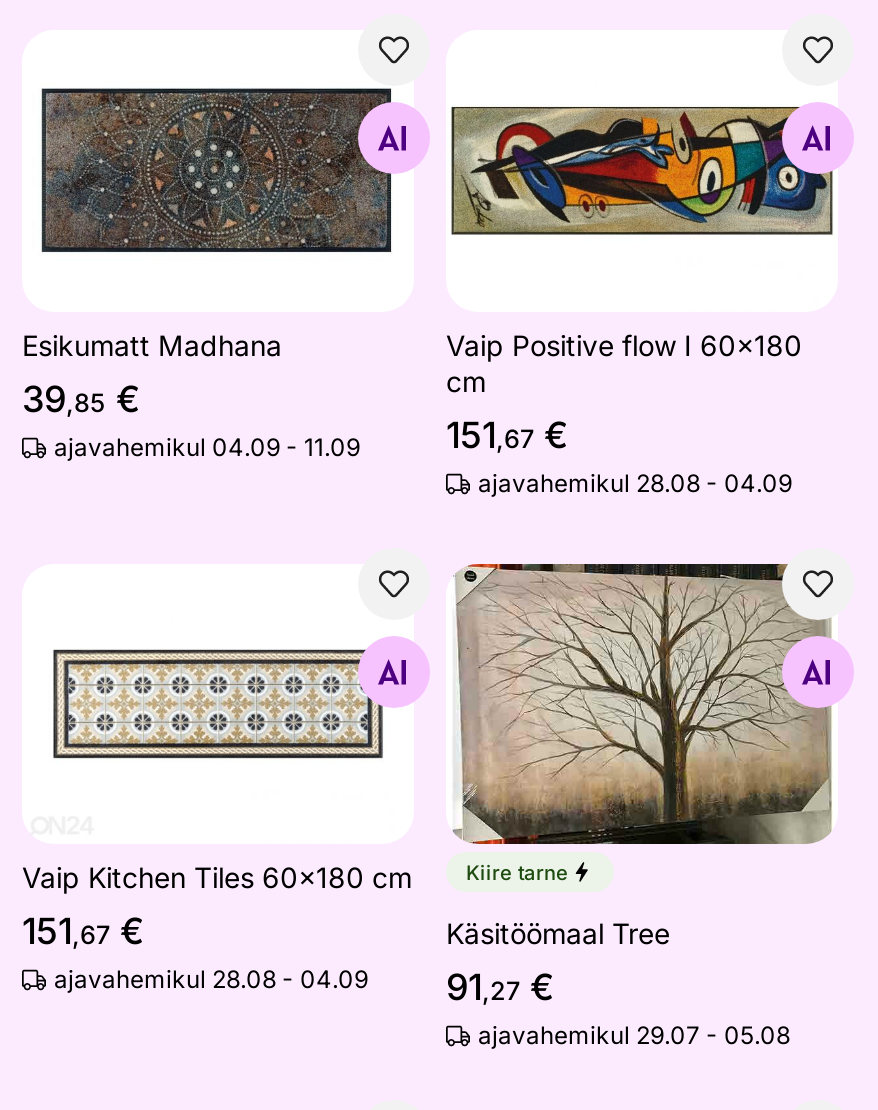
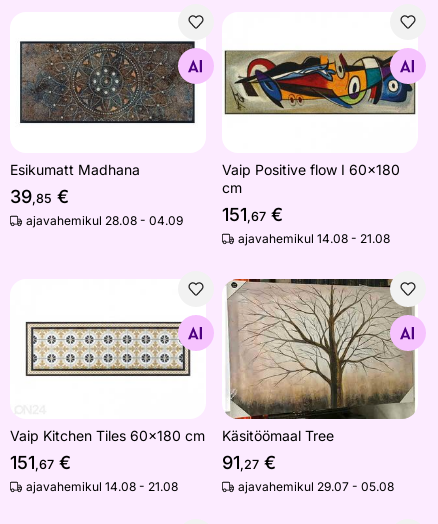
[54,432,360,462] ajavahemikul 04.09 - 11.09 -> [26,213,183,228] ajavahemikul 28.08 - 04.09
[478,468,792,498] ajavahemikul 28.08 - 04.09 -> [238,231,390,246] ajavahemikul 14.08 - 21.08
[466,861,568,885] Kiire tarne -> none
[54,964,368,994] ajavahemikul 28.08 - 04.09 -> [26,479,178,494] ajavahemikul 14.08 - 21.08

